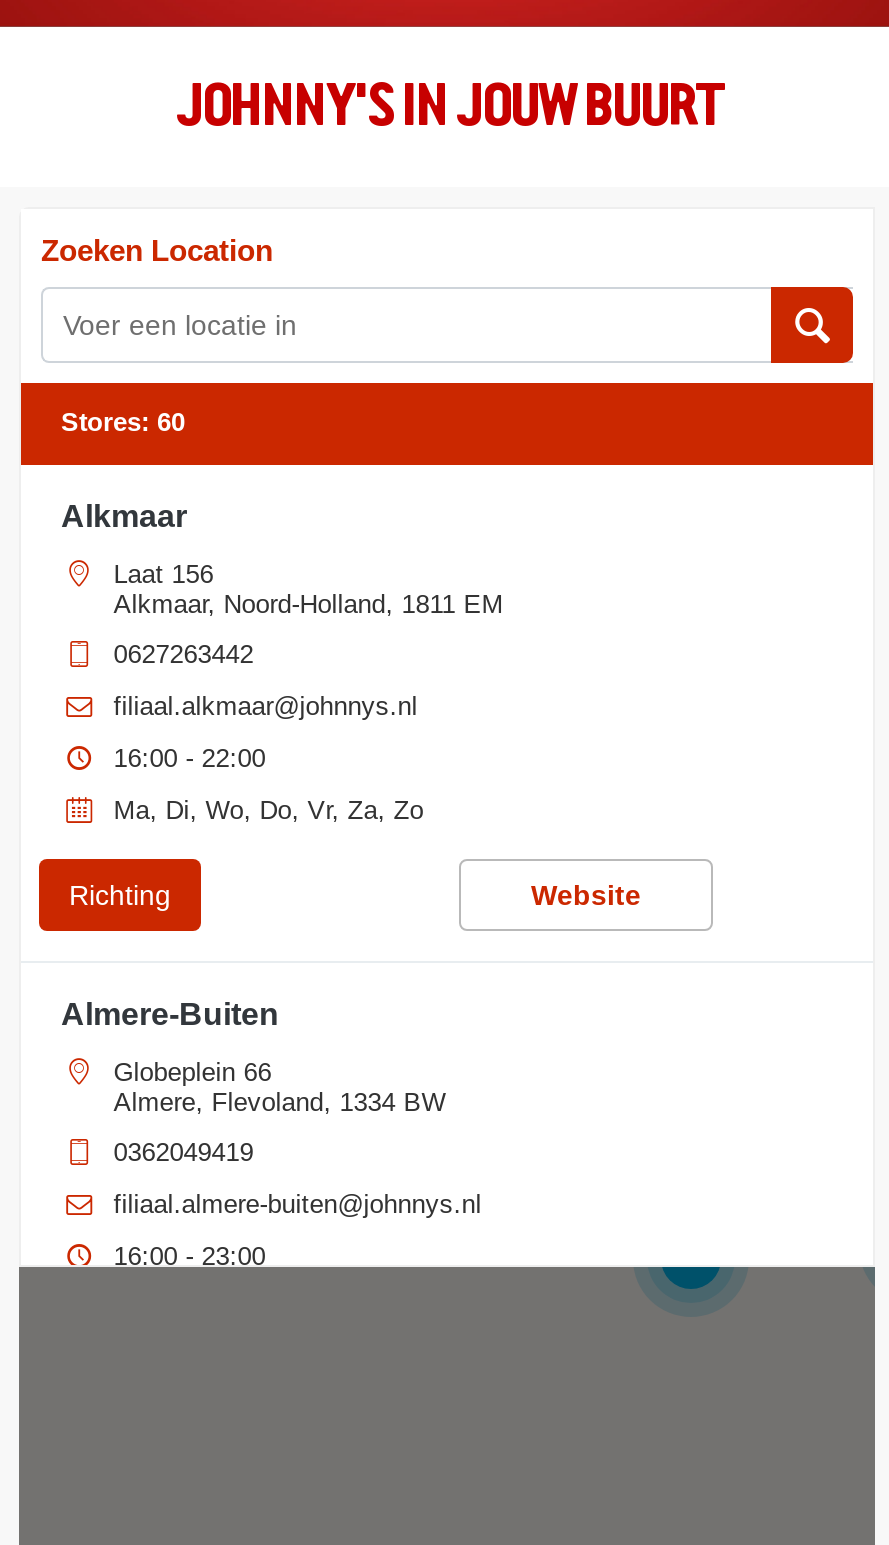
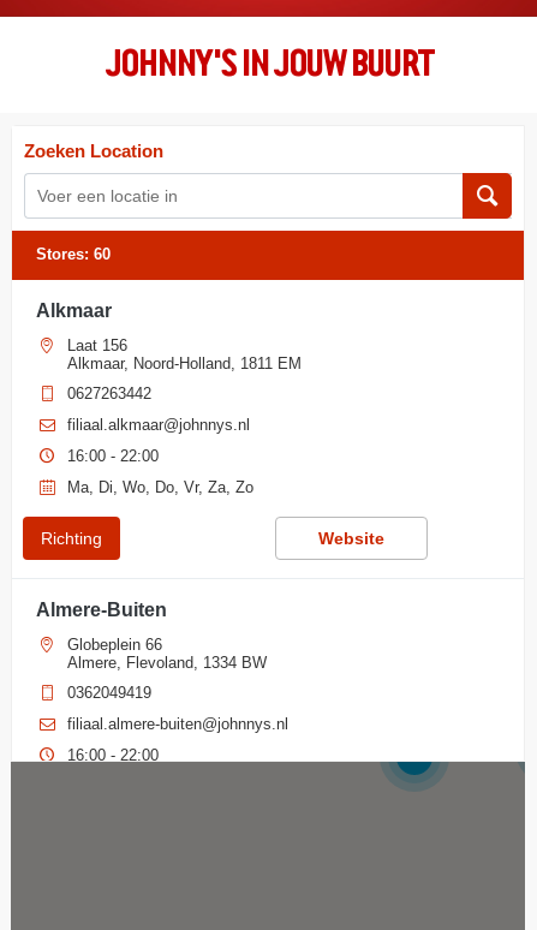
[113,1240,265,1270] 16:00 - 23:00 -> [68,746,159,764] 16:00 - 22:00

